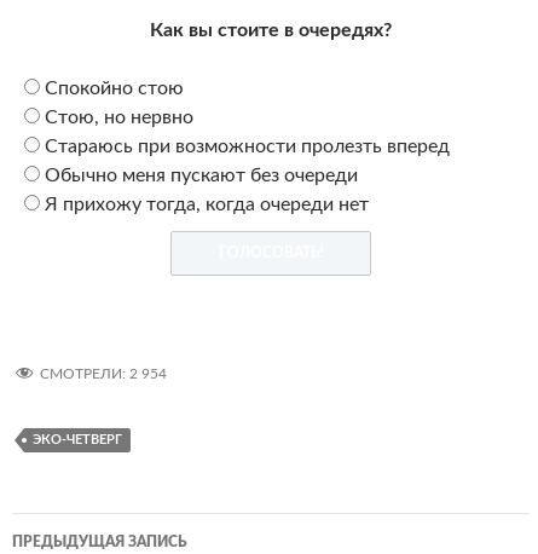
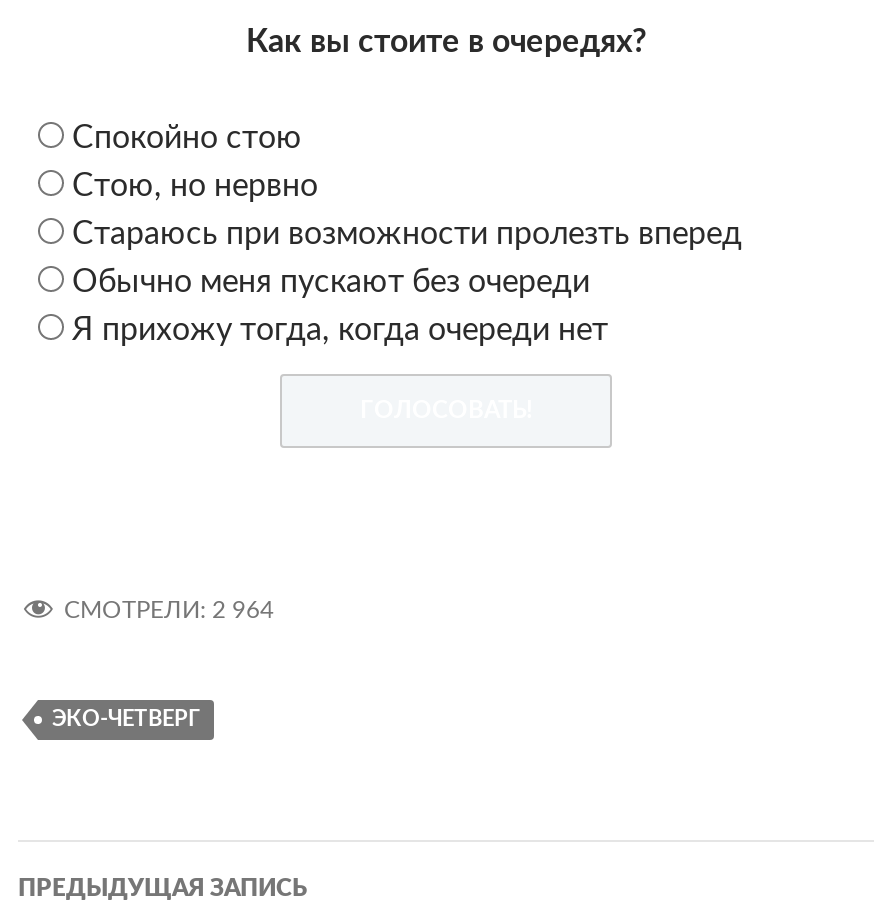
[40,367,167,381] СМОТРЕЛИ: 2 954 -> [64,597,274,621] СМОТРЕЛИ: 2 964

